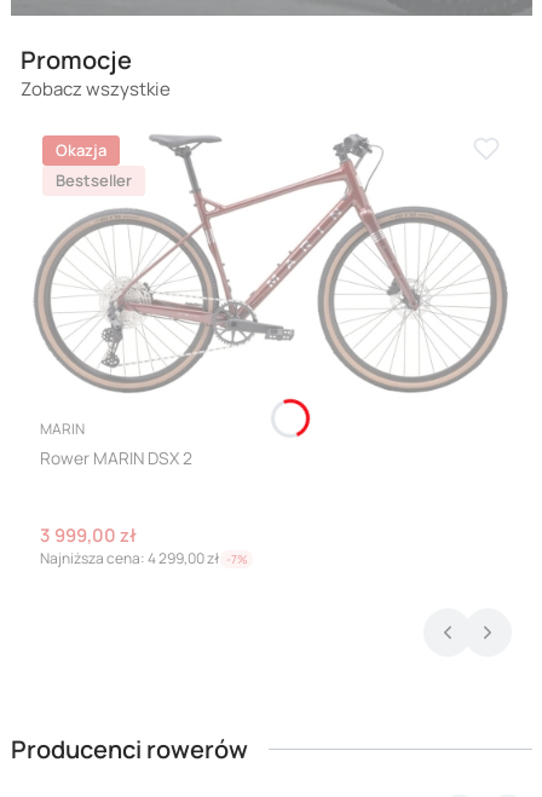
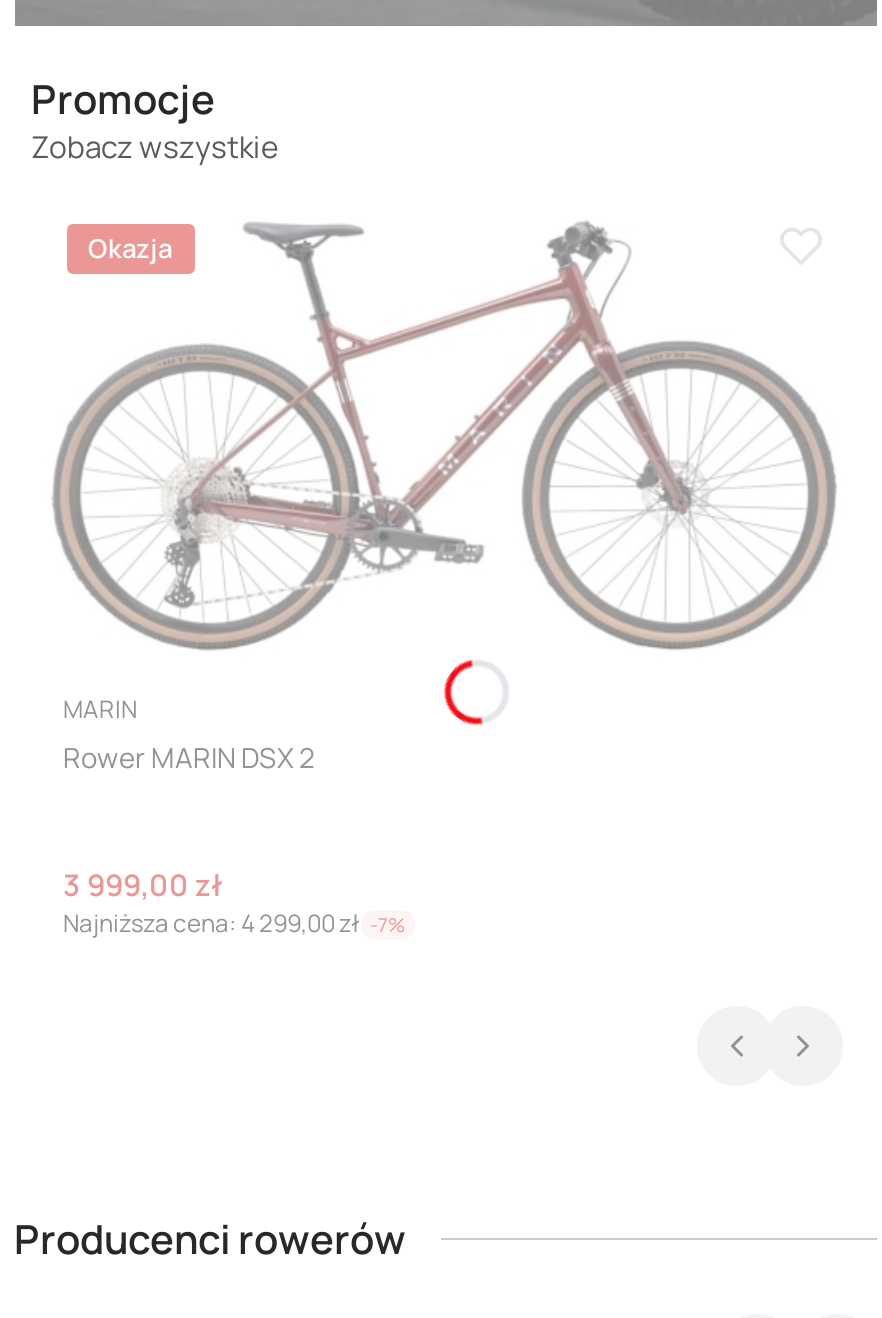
[55,170,131,191] Bestseller -> none
[271,398,311,438] [image] -> [443,660,509,726] [image]

